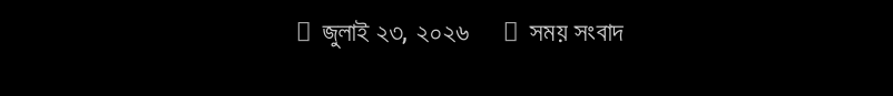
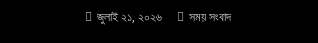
[322,16,623,47] জুলাই ২৩, ২০২৬ সময় সংবাদ -> [97,10,231,24] জুলাই ২১, ২০২৬ সময় সংবাদ

